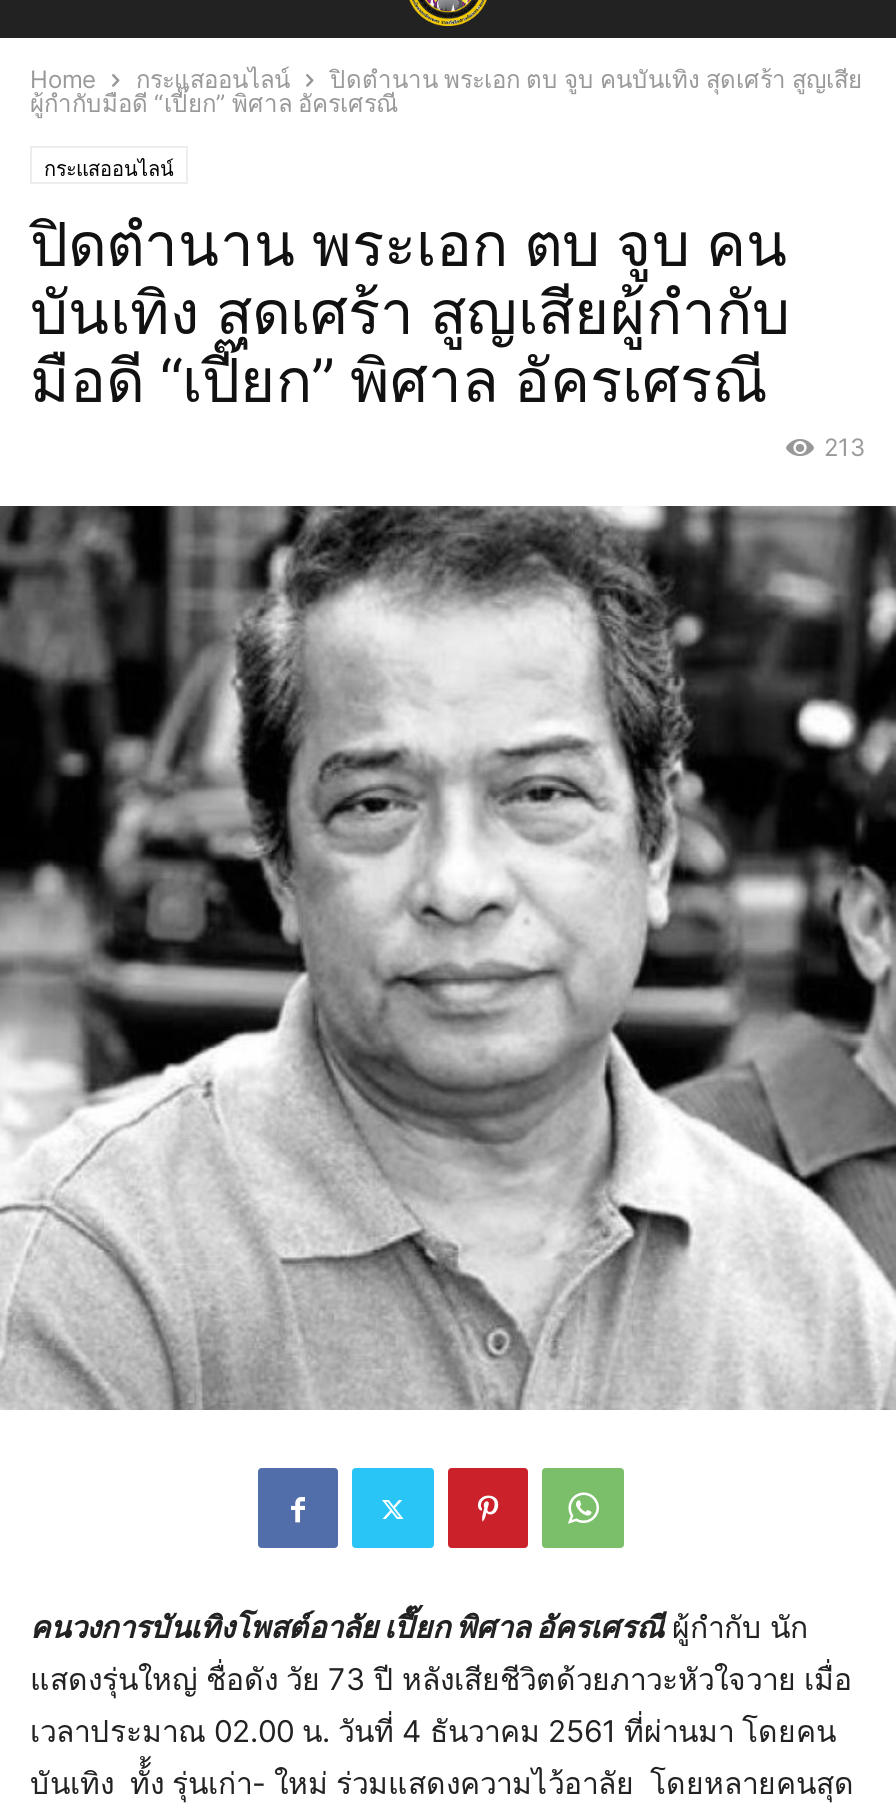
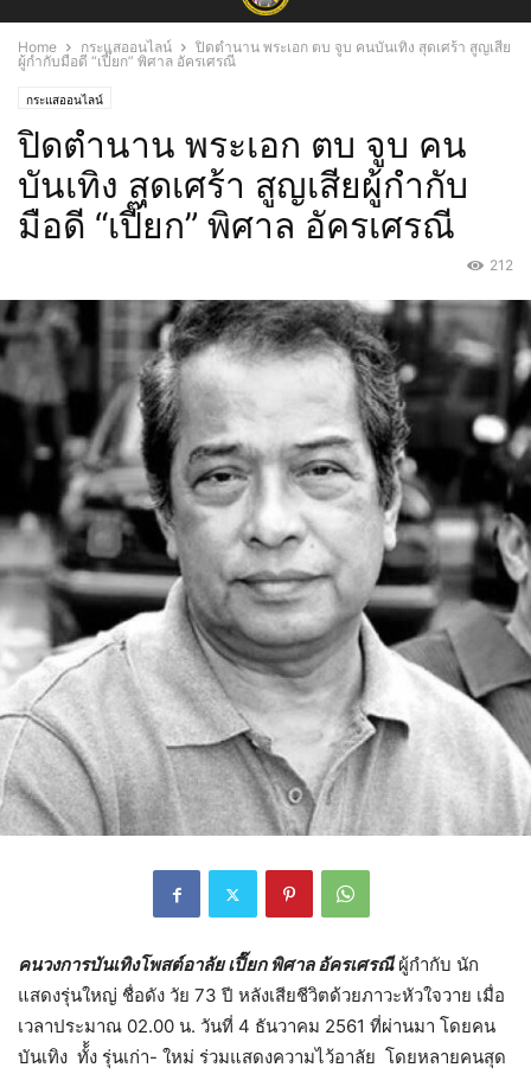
[824,432,866,462] 213 -> [490,256,513,274] 212

